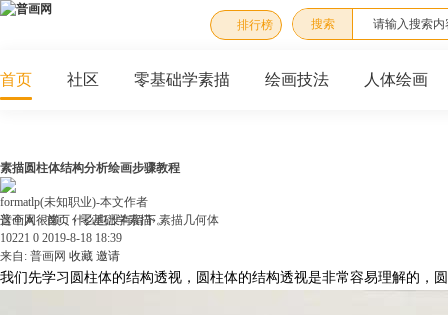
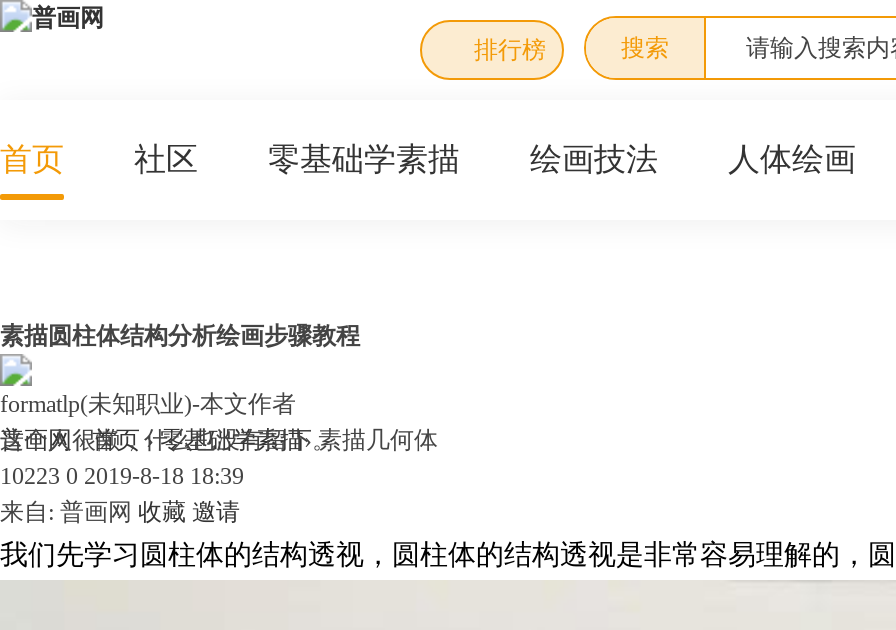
[0,231,122,245] 10221 0 2019-8-18 18:39 -> [0,462,244,490] 10223 0 2019-8-18 18:39

